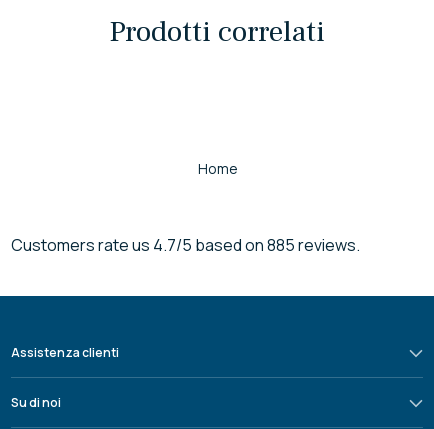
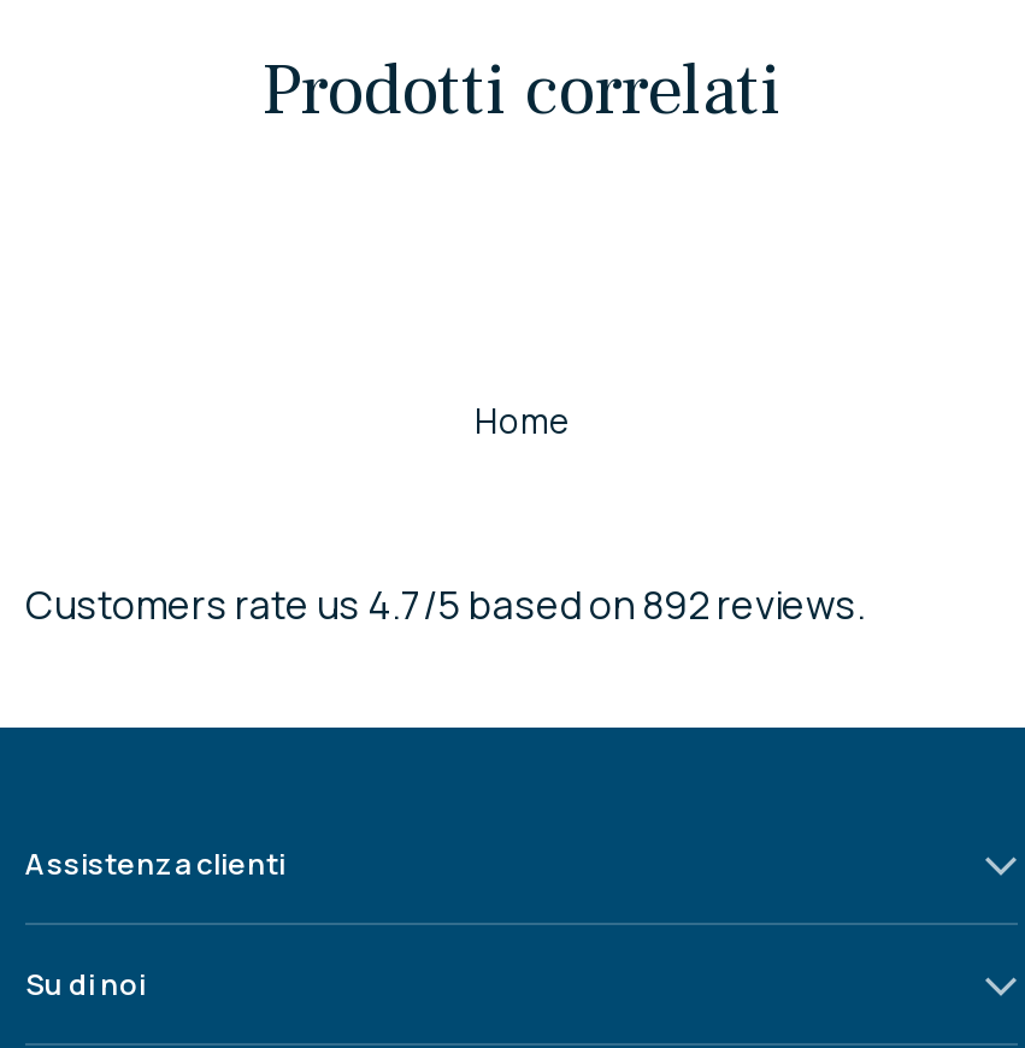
[11,234,360,256] Customers rate us 4.7/5 based on 885 reviews. -> [25,579,866,632] Customers rate us 4.7/5 based on 892 reviews.

